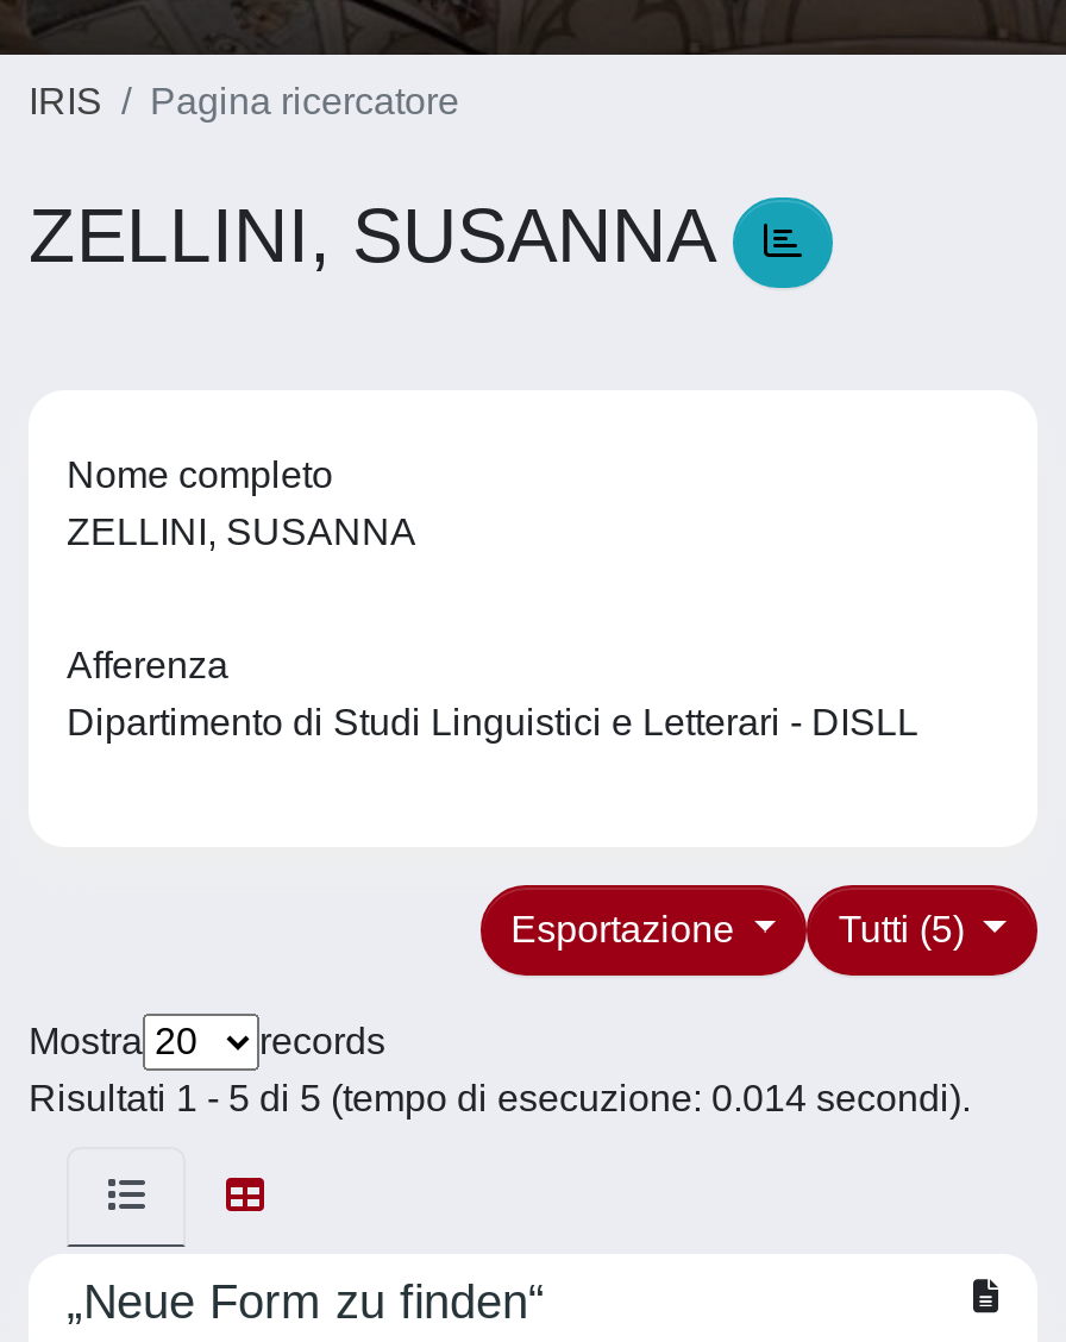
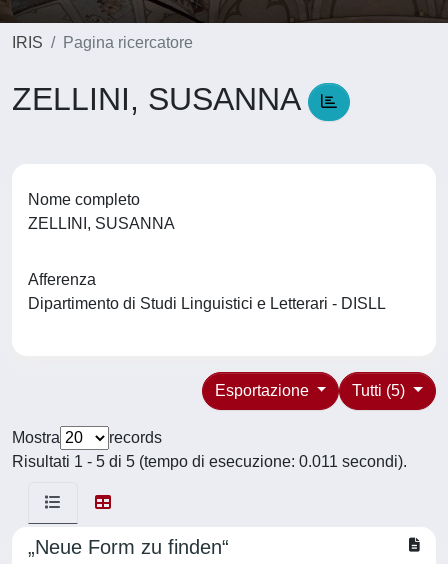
[29,1078,971,1118] Risultati 1 - 5 di 5 (tempo di esecuzione: 0.014 secondi). -> [12,453,407,470] Risultati 1 - 5 di 5 (tempo di esecuzione: 0.011 secondi).

